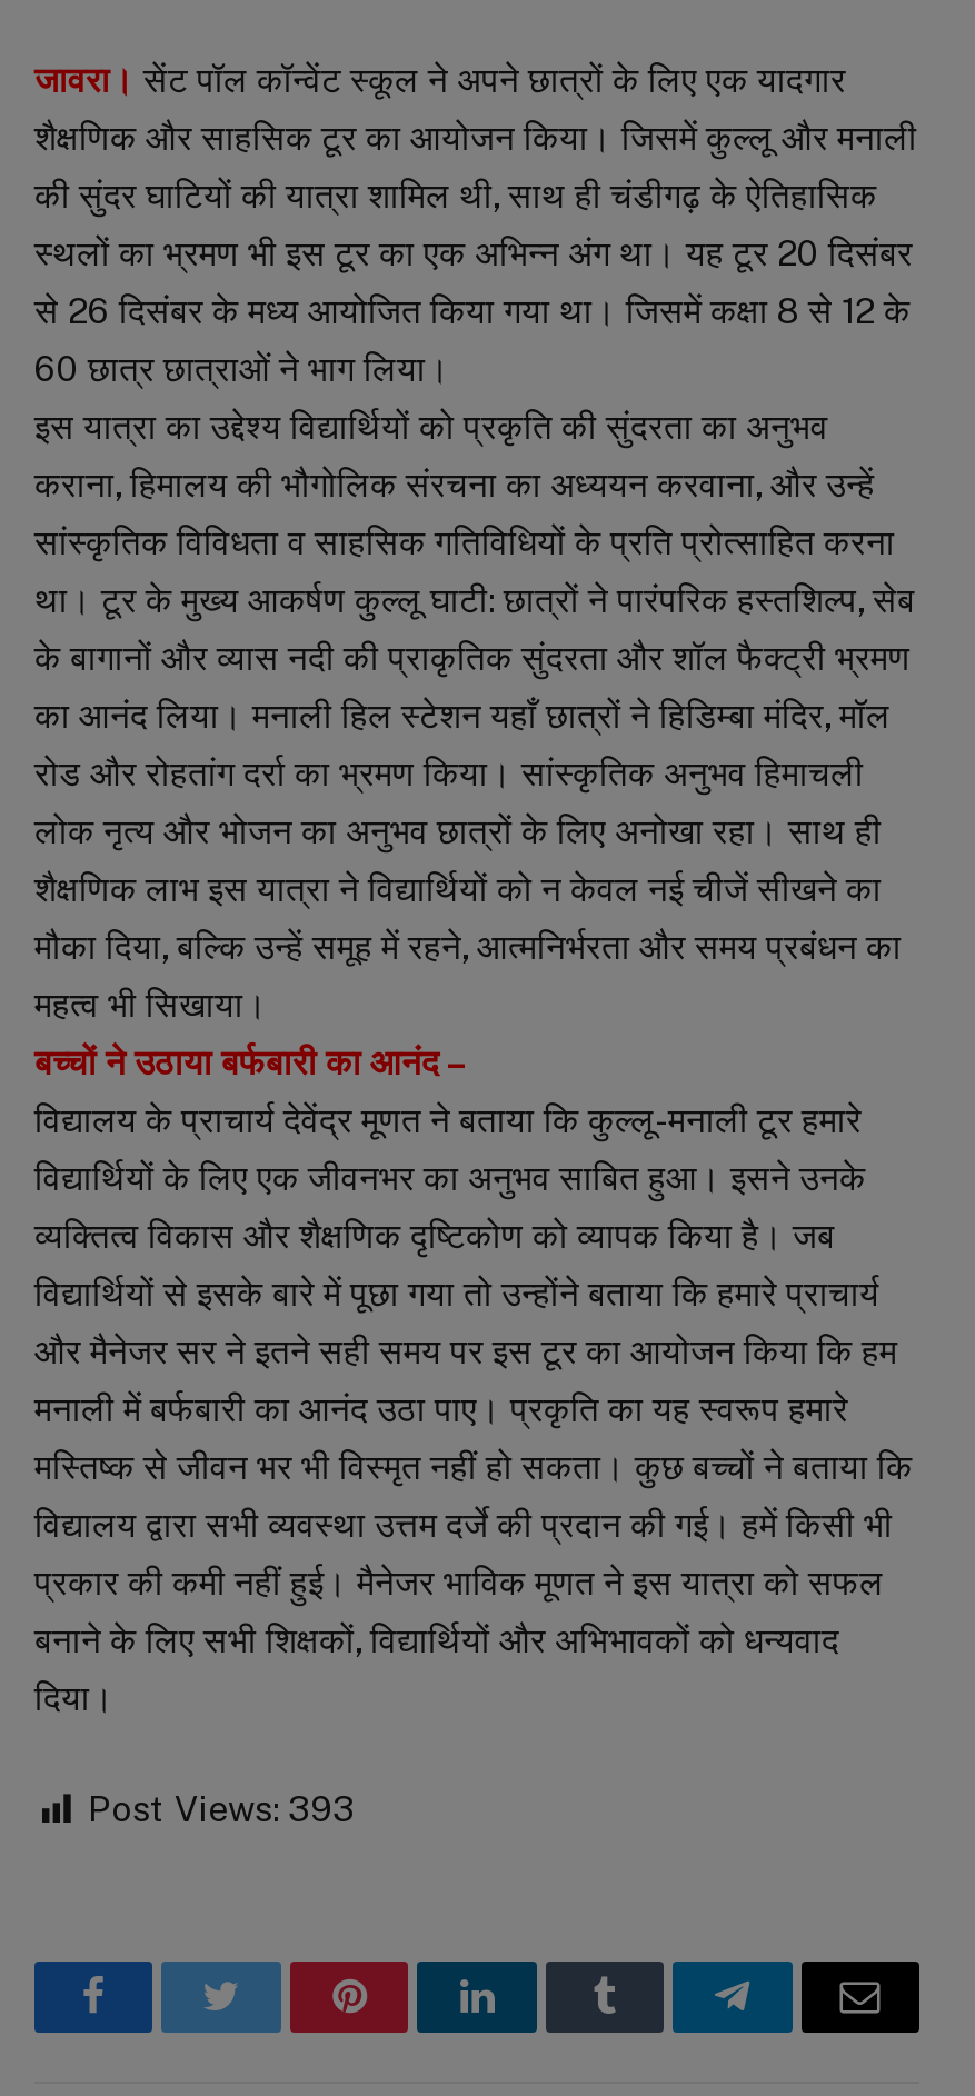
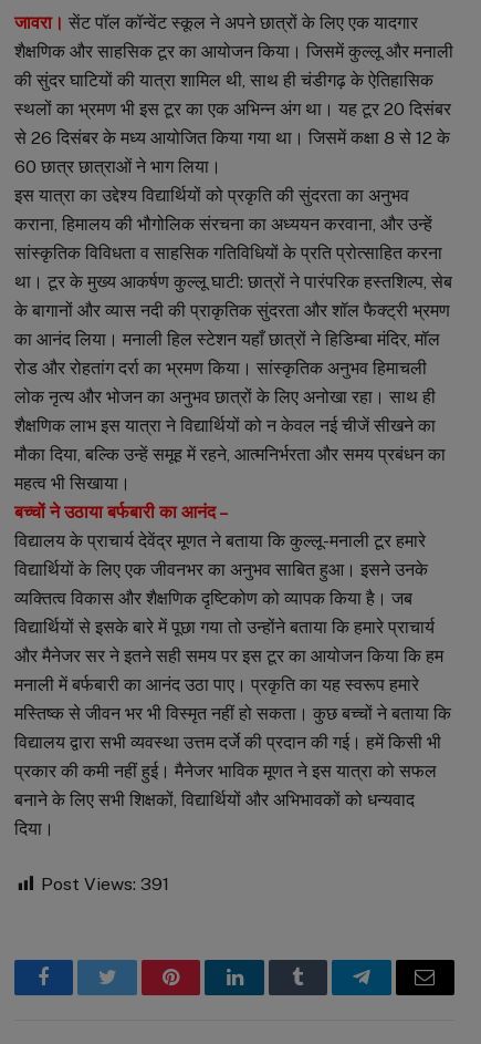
[88,1789,355,1831] Post Views: 393 -> [41,874,169,895] Post Views: 391

